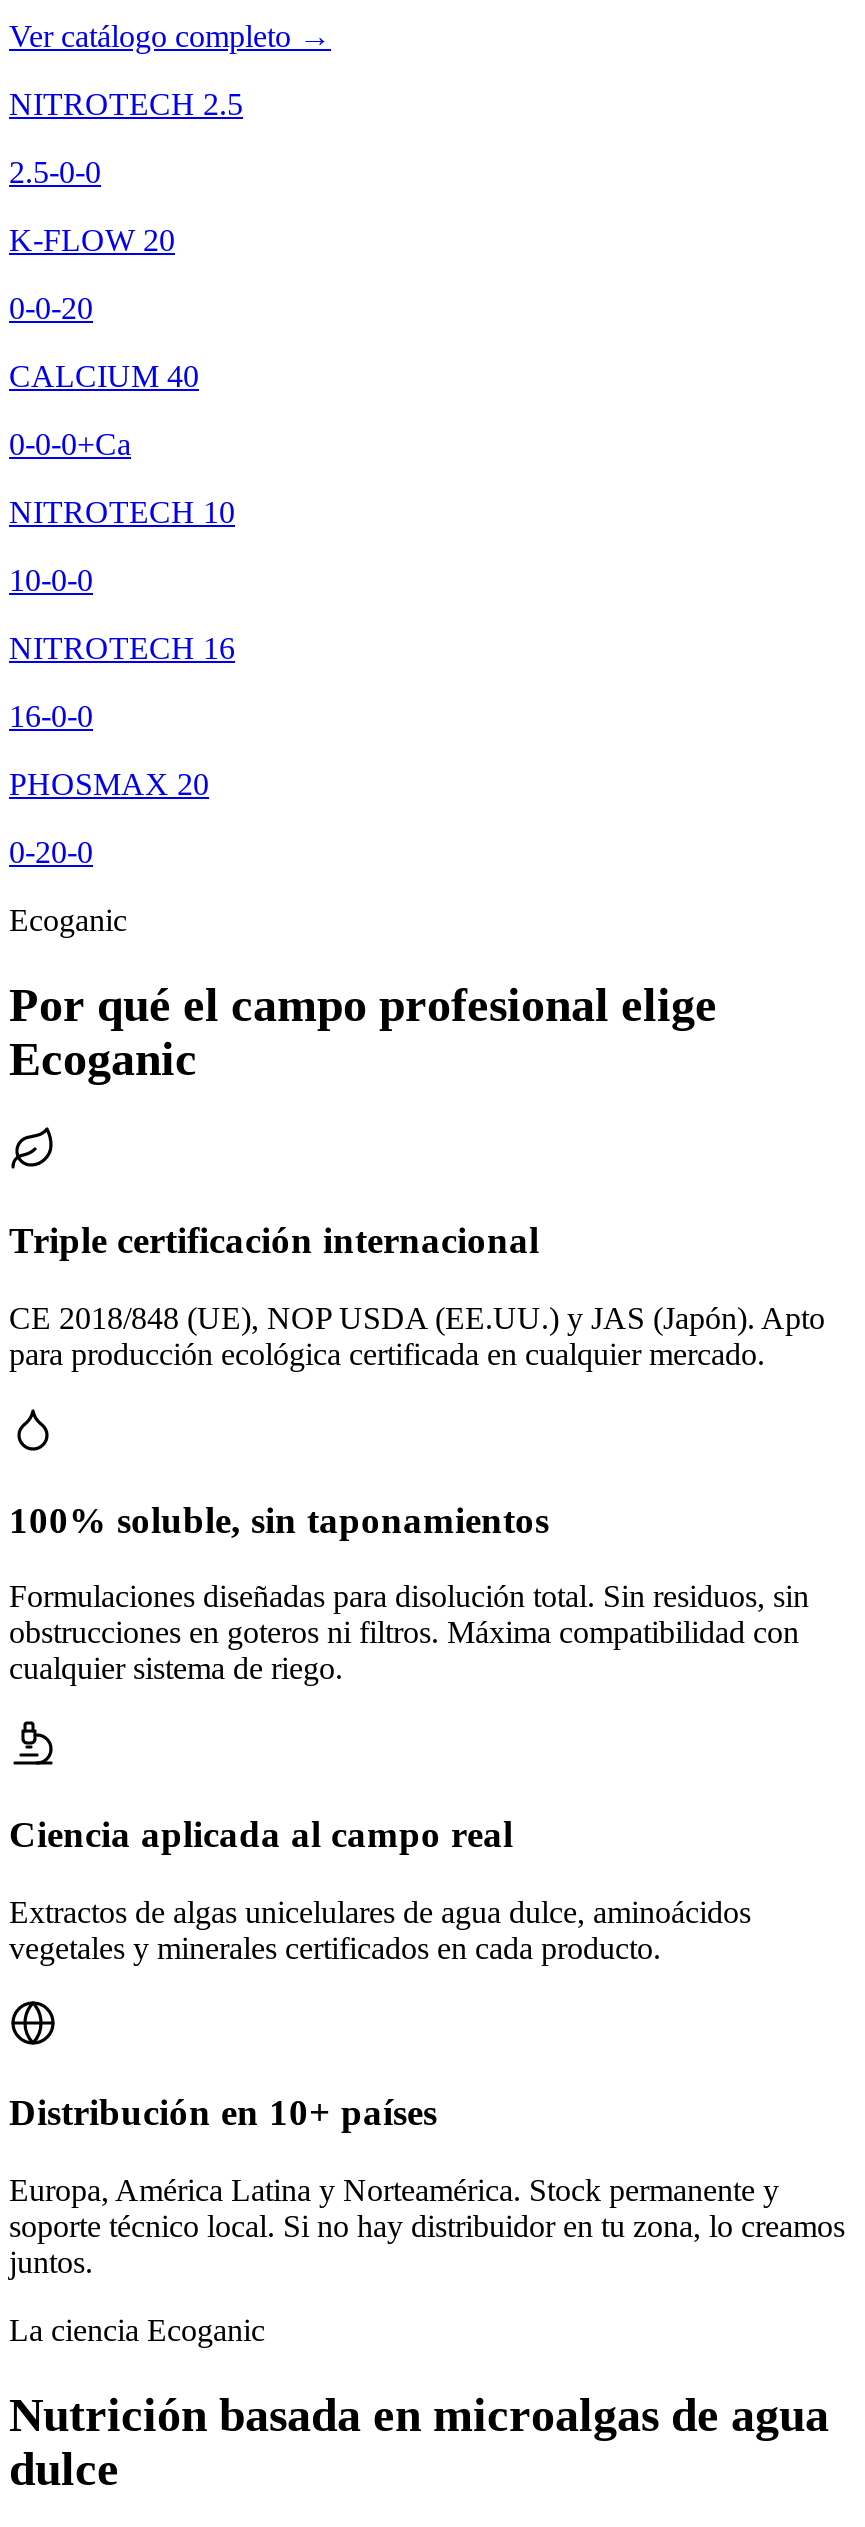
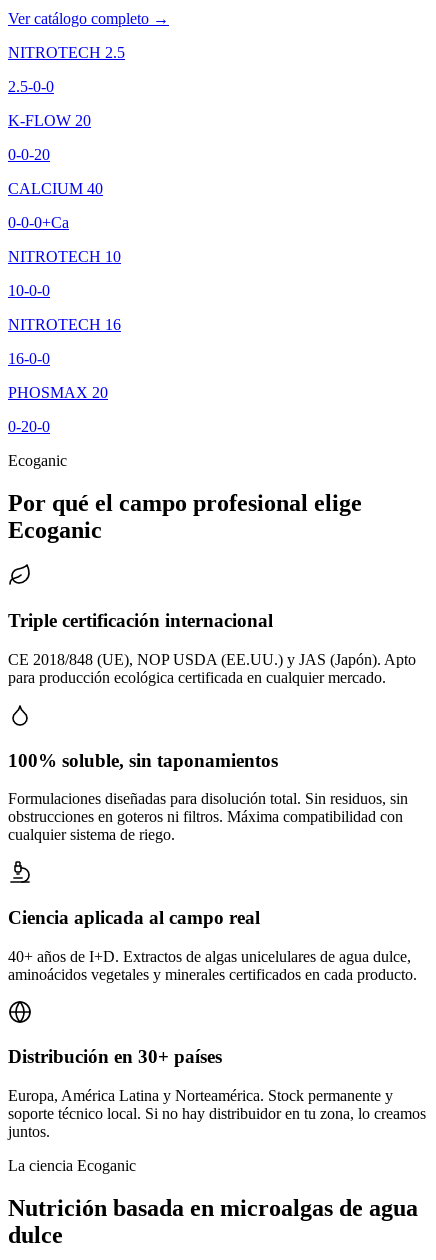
[9,1895,751,1965] Extractos de algas unicelulares de agua dulce, aminoácidos | vegetales y minerales certificados en cada producto. -> [8,948,417,983] 40+ años de I+D. Extractos de algas unicelulares de agua dulce, | aminoácidos vegetales y minerales certificados en cada producto.
[9,2092,437,2134] Distribución en 10+ países -> [8,1046,222,1067] Distribución en 30+ países

